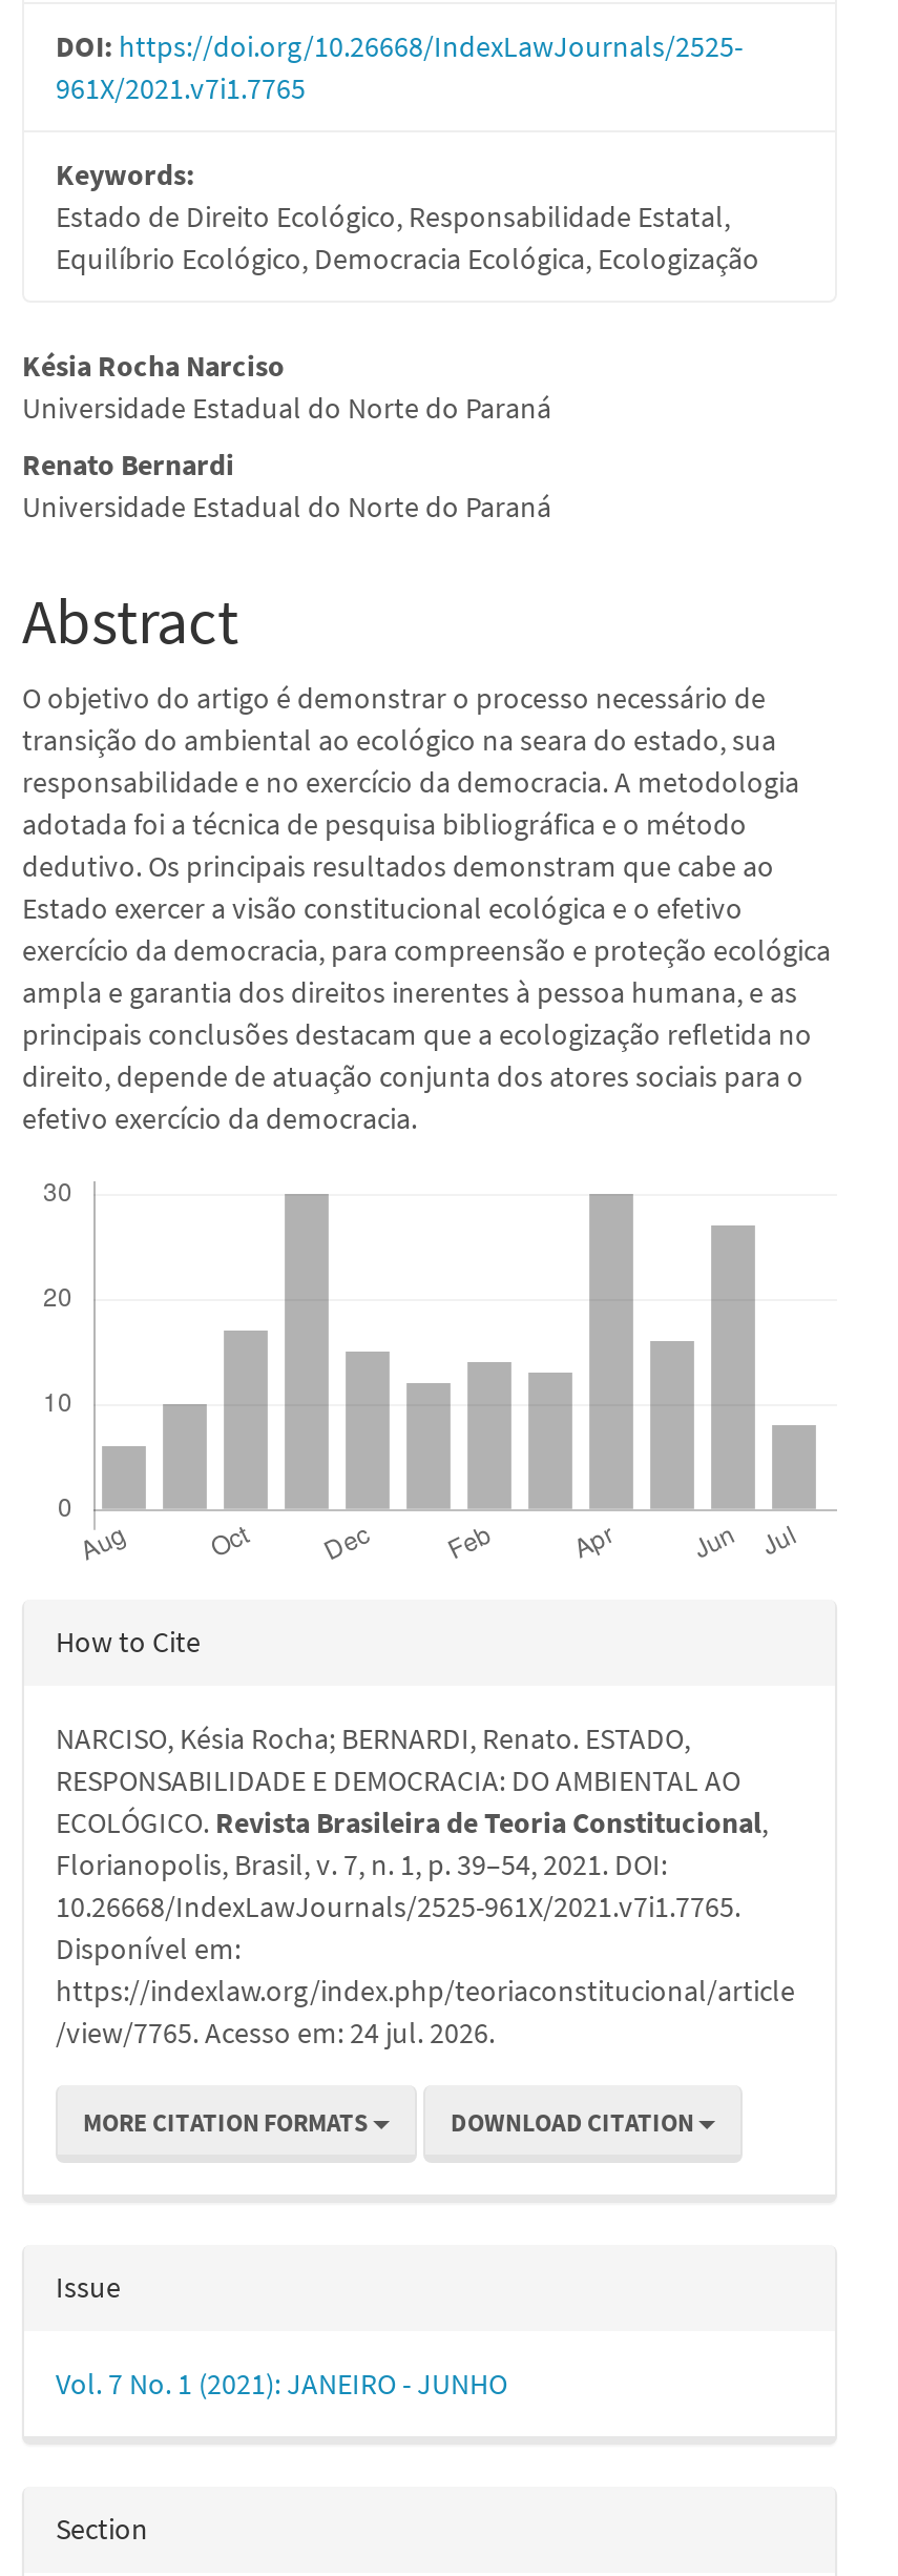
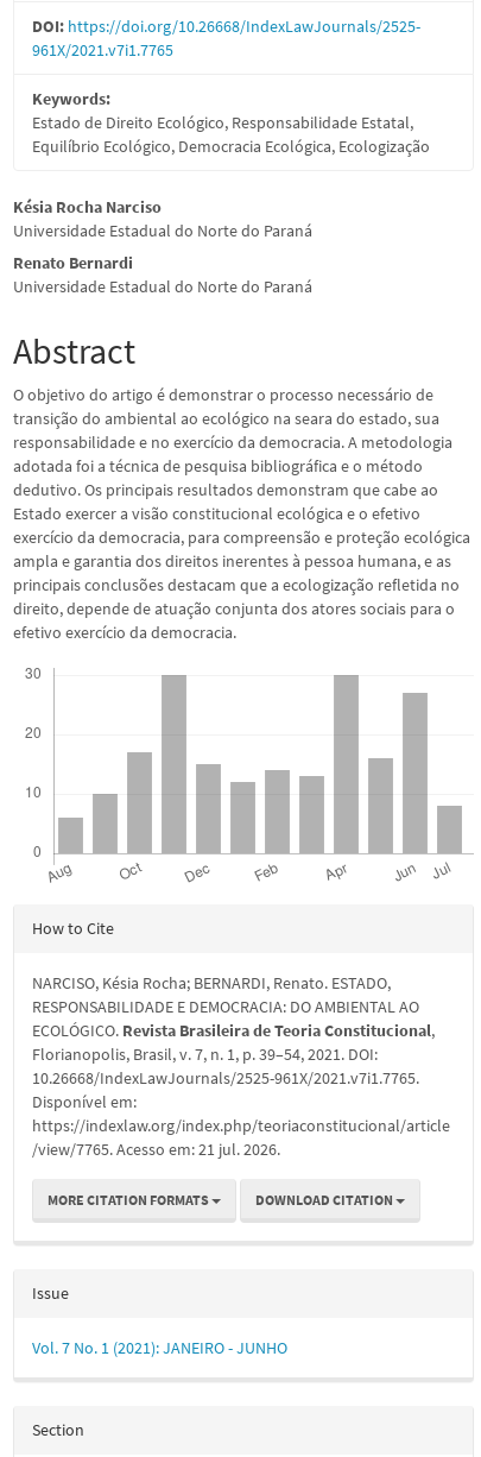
[56,2013,495,2051] /view/7765. Acesso em: 24 jul. 2026. -> [32,1138,280,1159] /view/7765. Acesso em: 21 jul. 2026.

